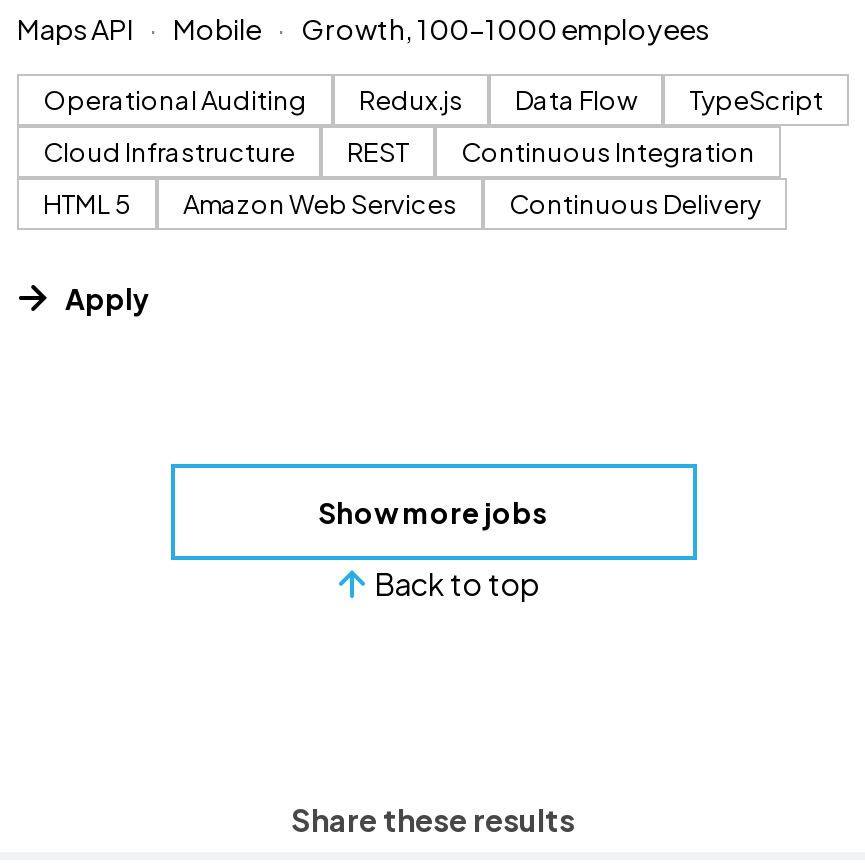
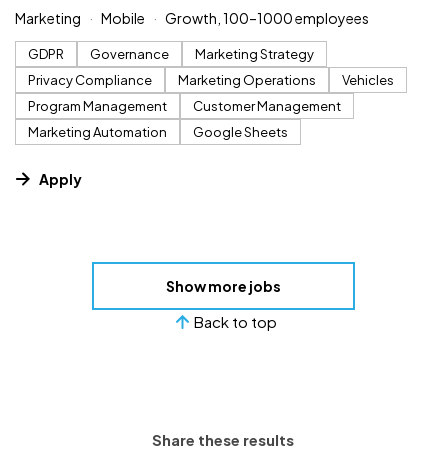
[17,10,133,46] Maps API -> [15,9,81,27] Marketing
[43,84,823,220] Operational Auditing | Redux.js | Data Flow | TypeScript | Cloud Infrastructure | REST | Continuous Integration | HTML 5 | Amazon Web Services | Continuous Delivery -> [28,46,394,140] GDPR | Governance | Marketing Strategy | Privacy Compliance | Marketing Operations | Vehicles | Program Management | Customer Management | Marketing Automation | Google Sheets

